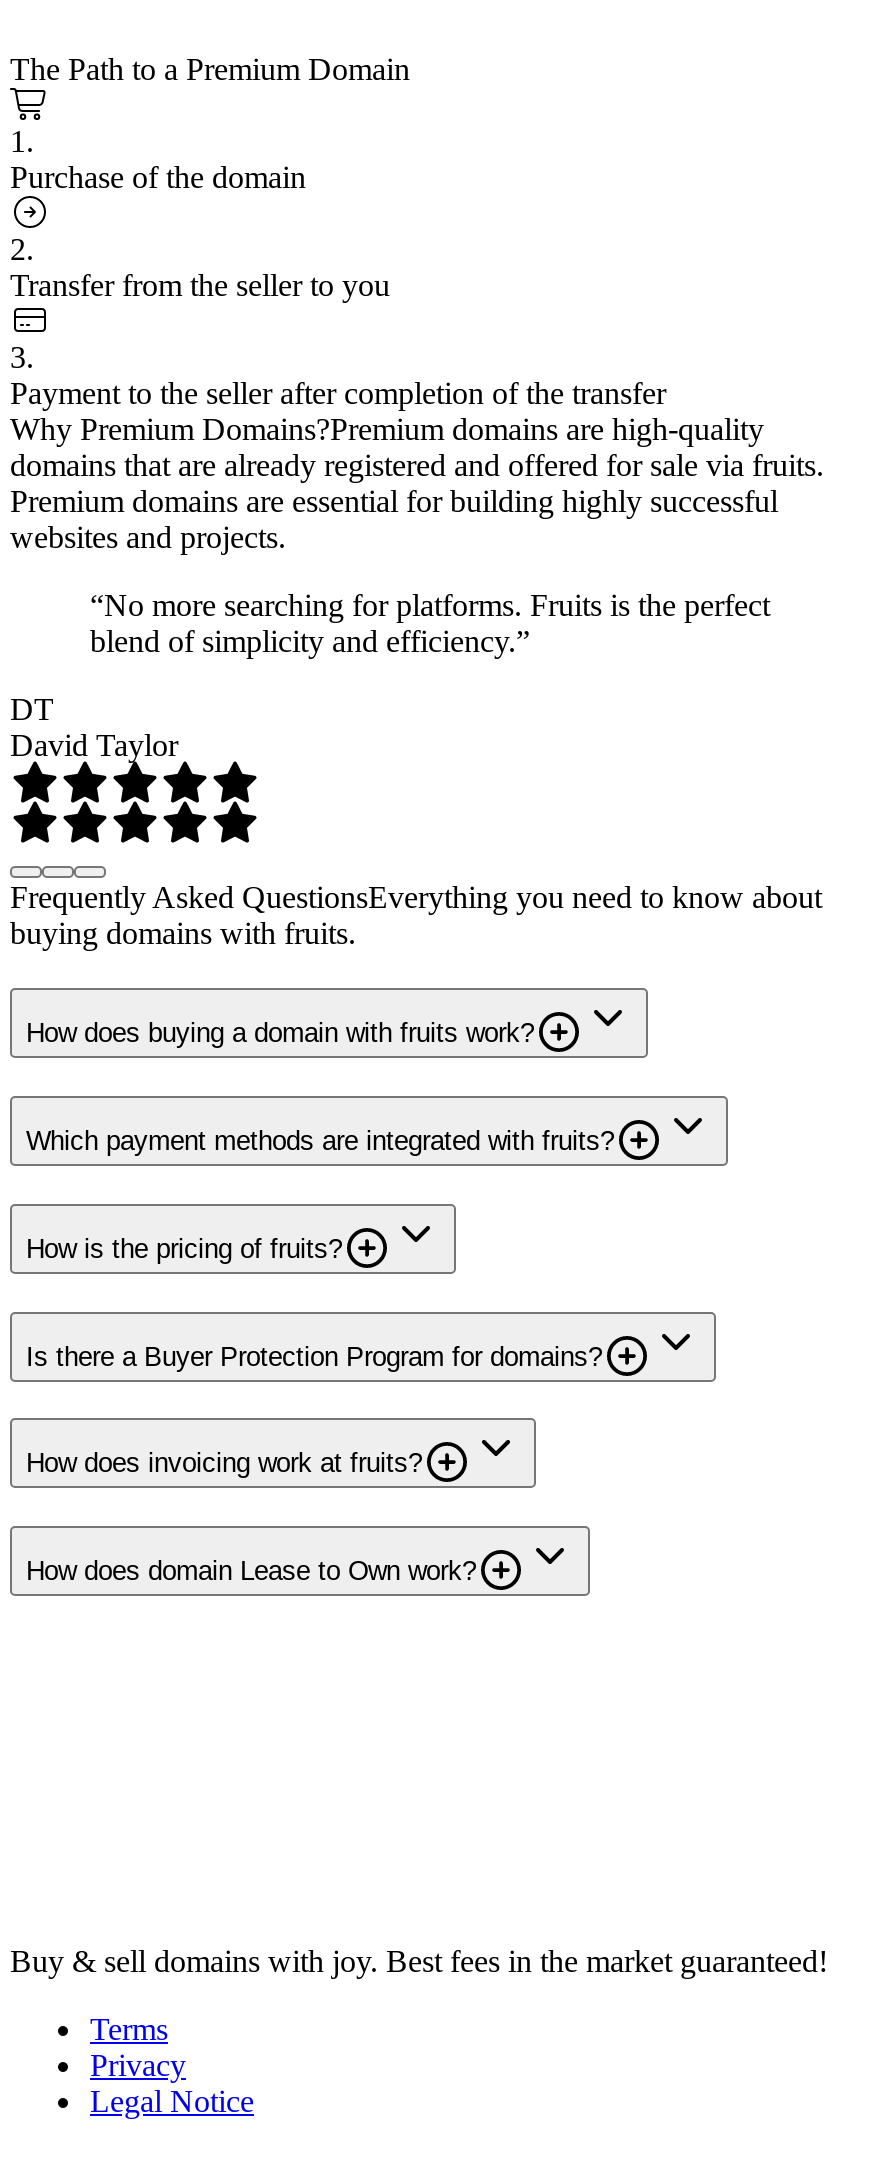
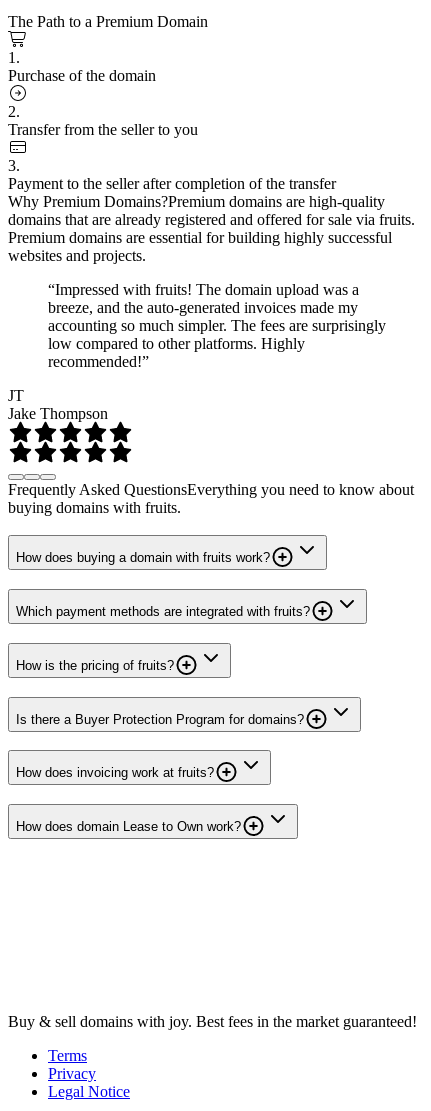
[90,587,770,657] “No more searching for platforms. Fruits is the perfect | blend of simplicity and efficiency.” -> [48,281,386,370] “Impressed with fruits! The domain upload was a | breeze, and the auto-generated invoices made my | accounting so much simpler. The fees are surprisingly | low compared to other platforms. Highly | recommended!”
[10,691,178,761] DT | David Taylor -> [8,387,108,422] JT | Jake Thompson

